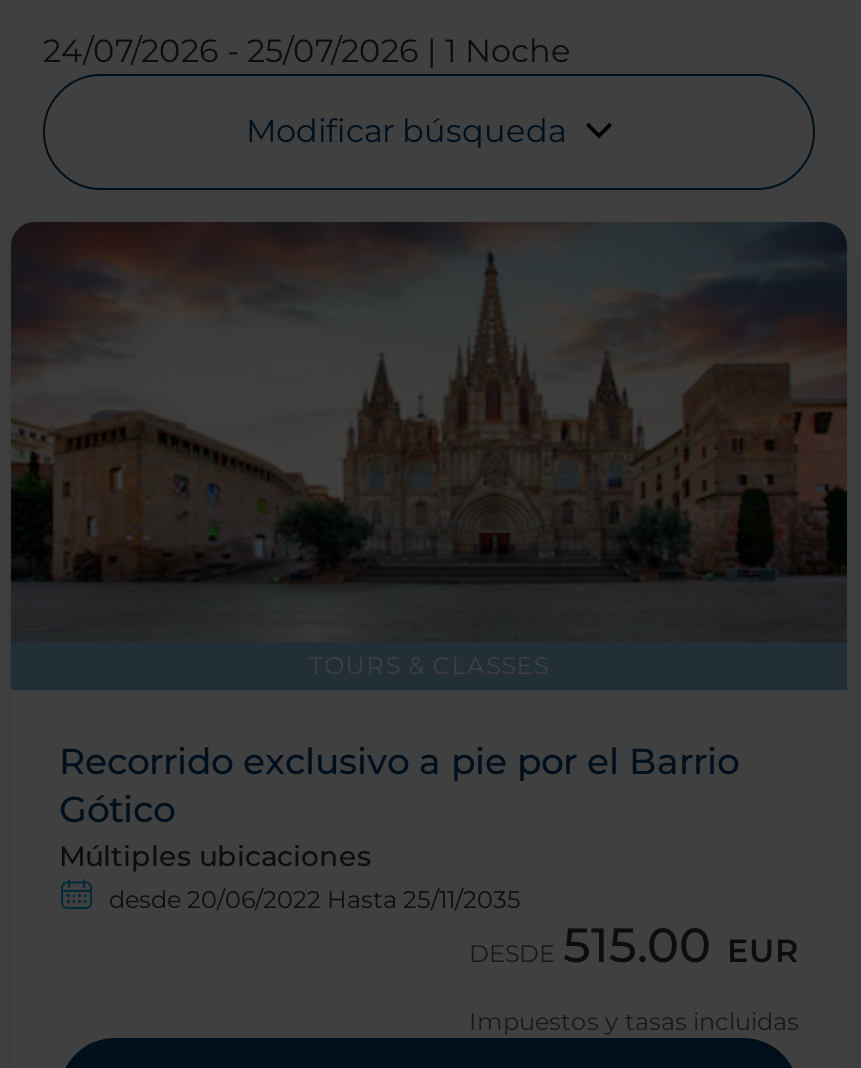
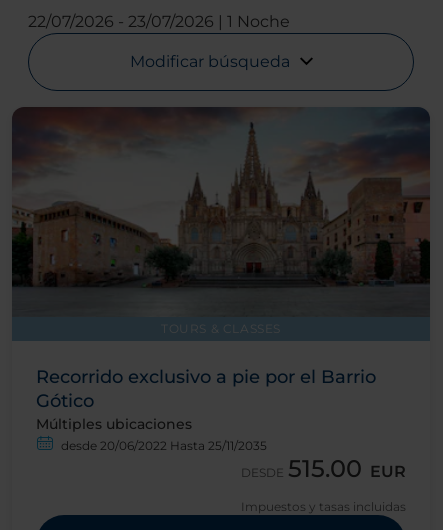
[43,31,219,69] 24/07/2026 -> [28,12,114,31] 22/07/2026
[247,31,419,69] 25/07/2026 -> [128,12,214,31] 23/07/2026

